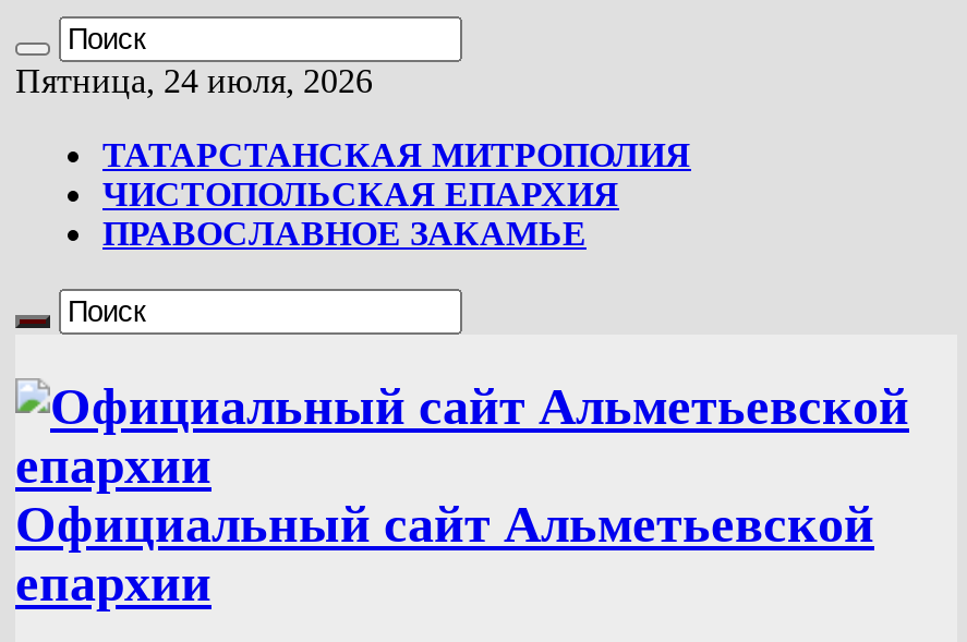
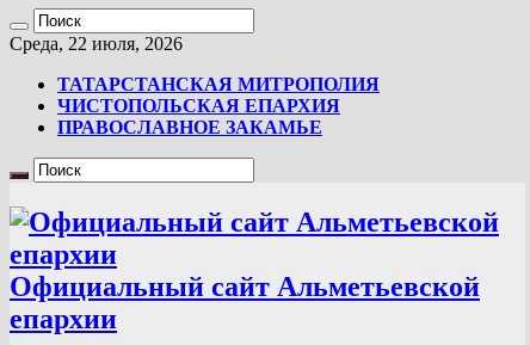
[15,62,373,99] Пятница, 24 июля, 2026 -> [10,33,183,54] Среда, 22 июля, 2026

